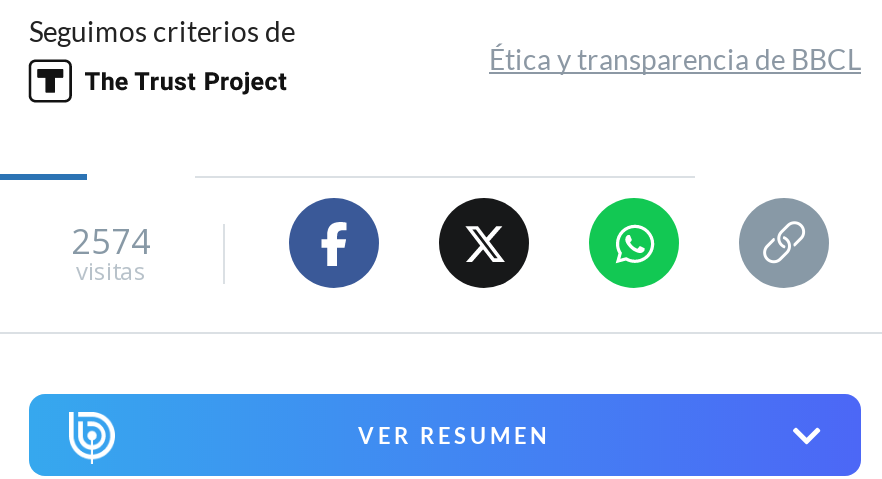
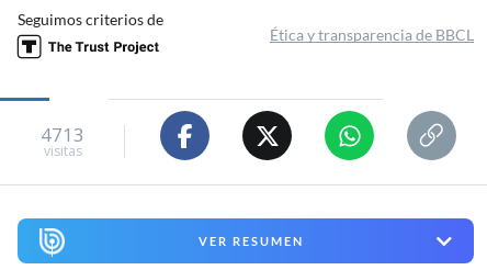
[71,218,151,264] 2574 -> [41,122,84,147] 4713

